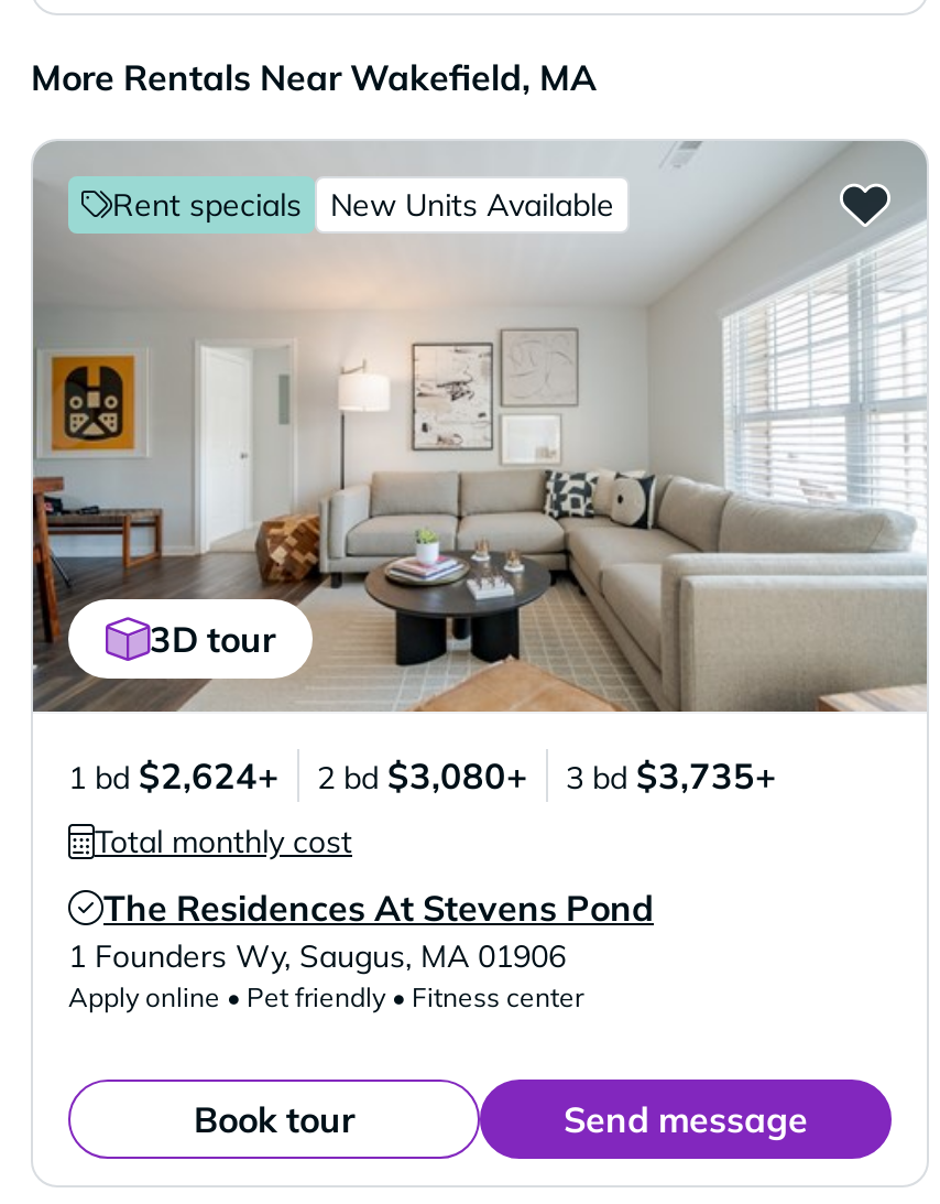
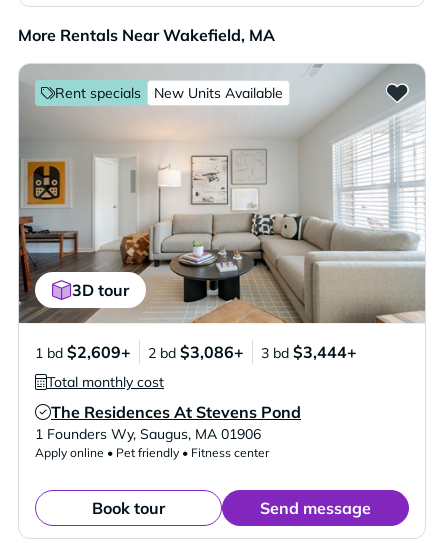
[68,753,280,798] 1 bd $2,624+ -> [35,342,131,362] 1 bd $2,609+
[317,753,528,798] 2 bd $3,080+ -> [148,342,244,362] 2 bd $3,086+
[566,753,777,798] 3 bd $3,735+ -> [261,342,357,362] 3 bd $3,444+

